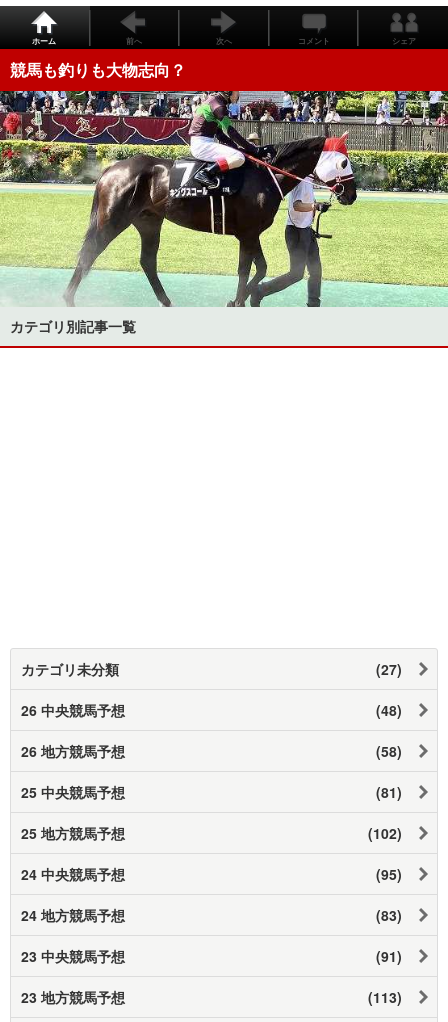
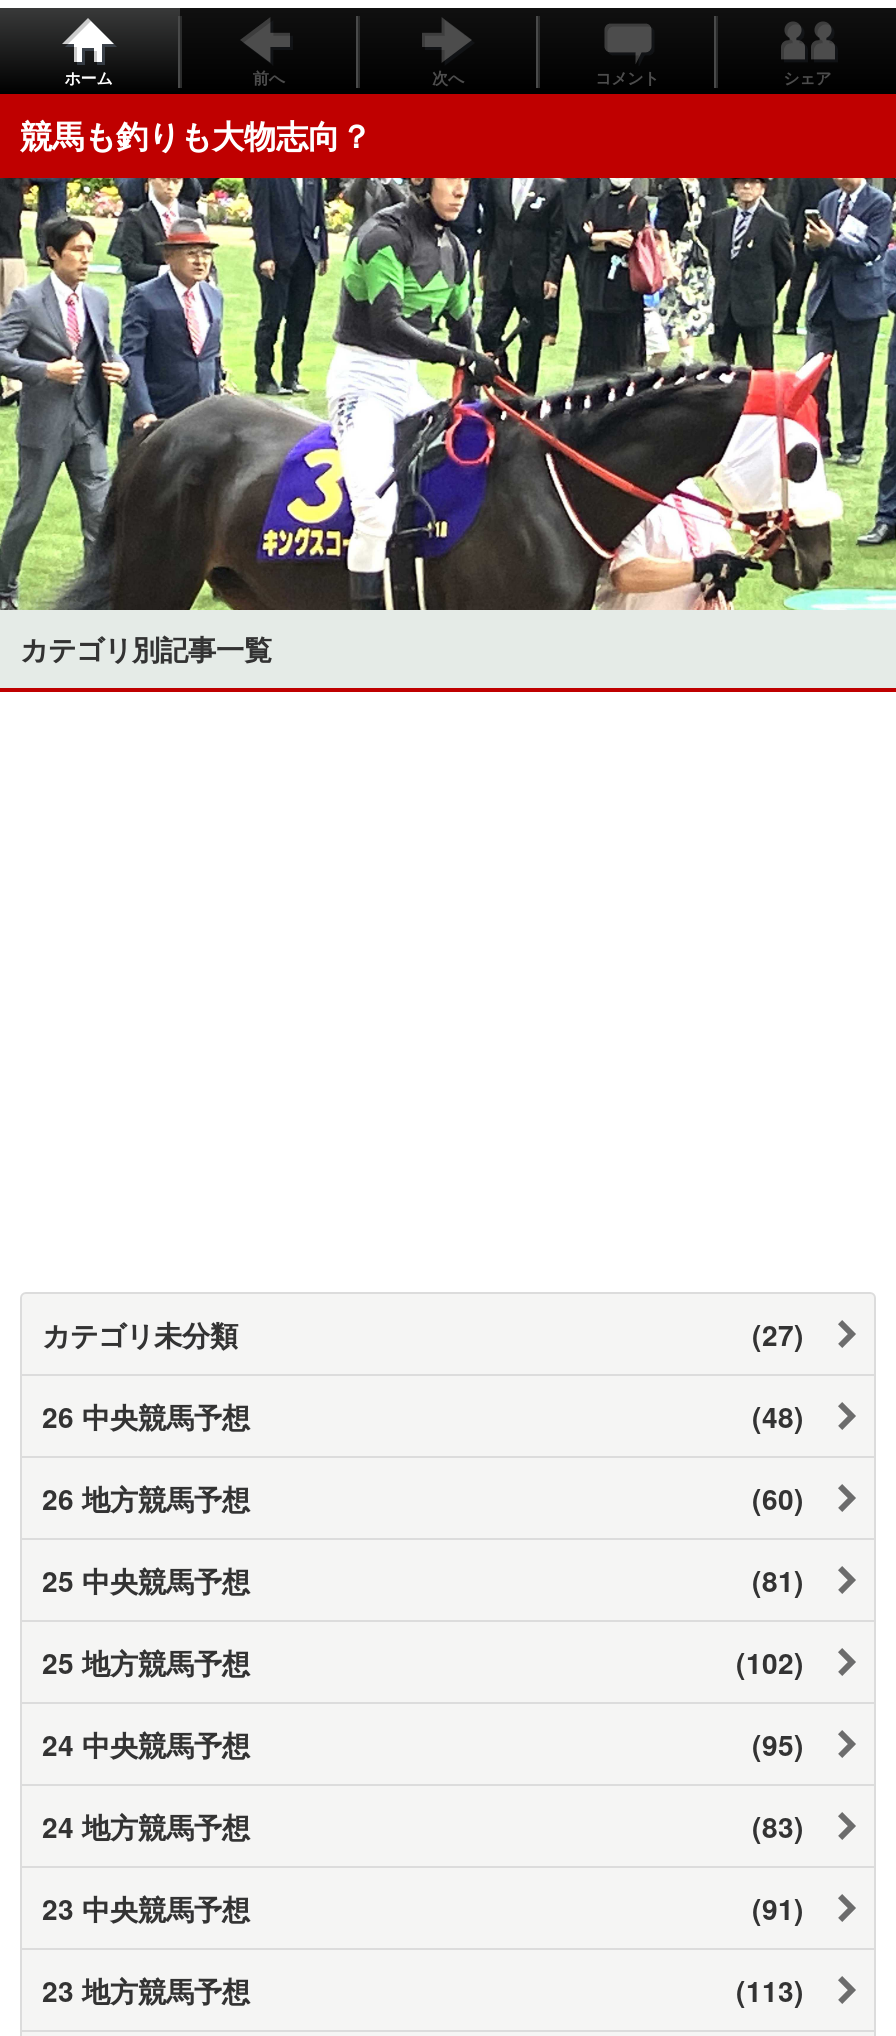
[3,90,445,308] [image] -> [6,176,890,612] [image]
[376,741,402,761] (58) -> [752,1478,804,1518] (60)

